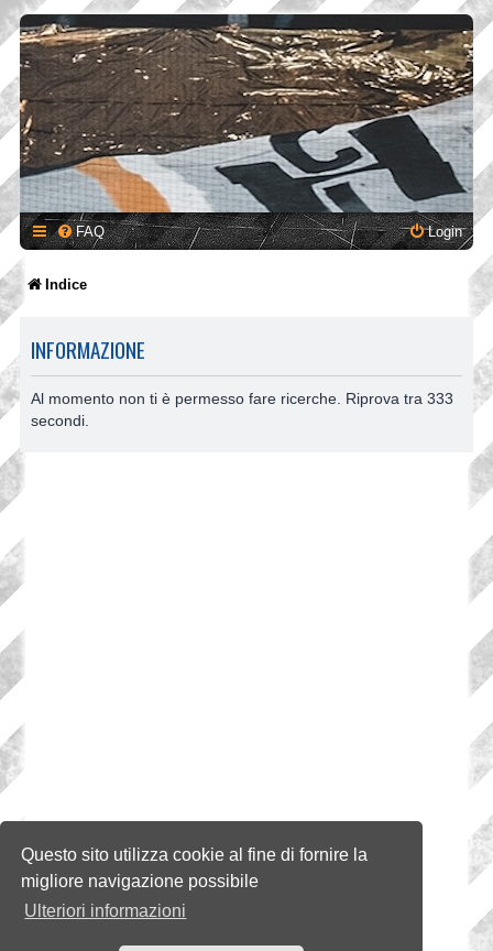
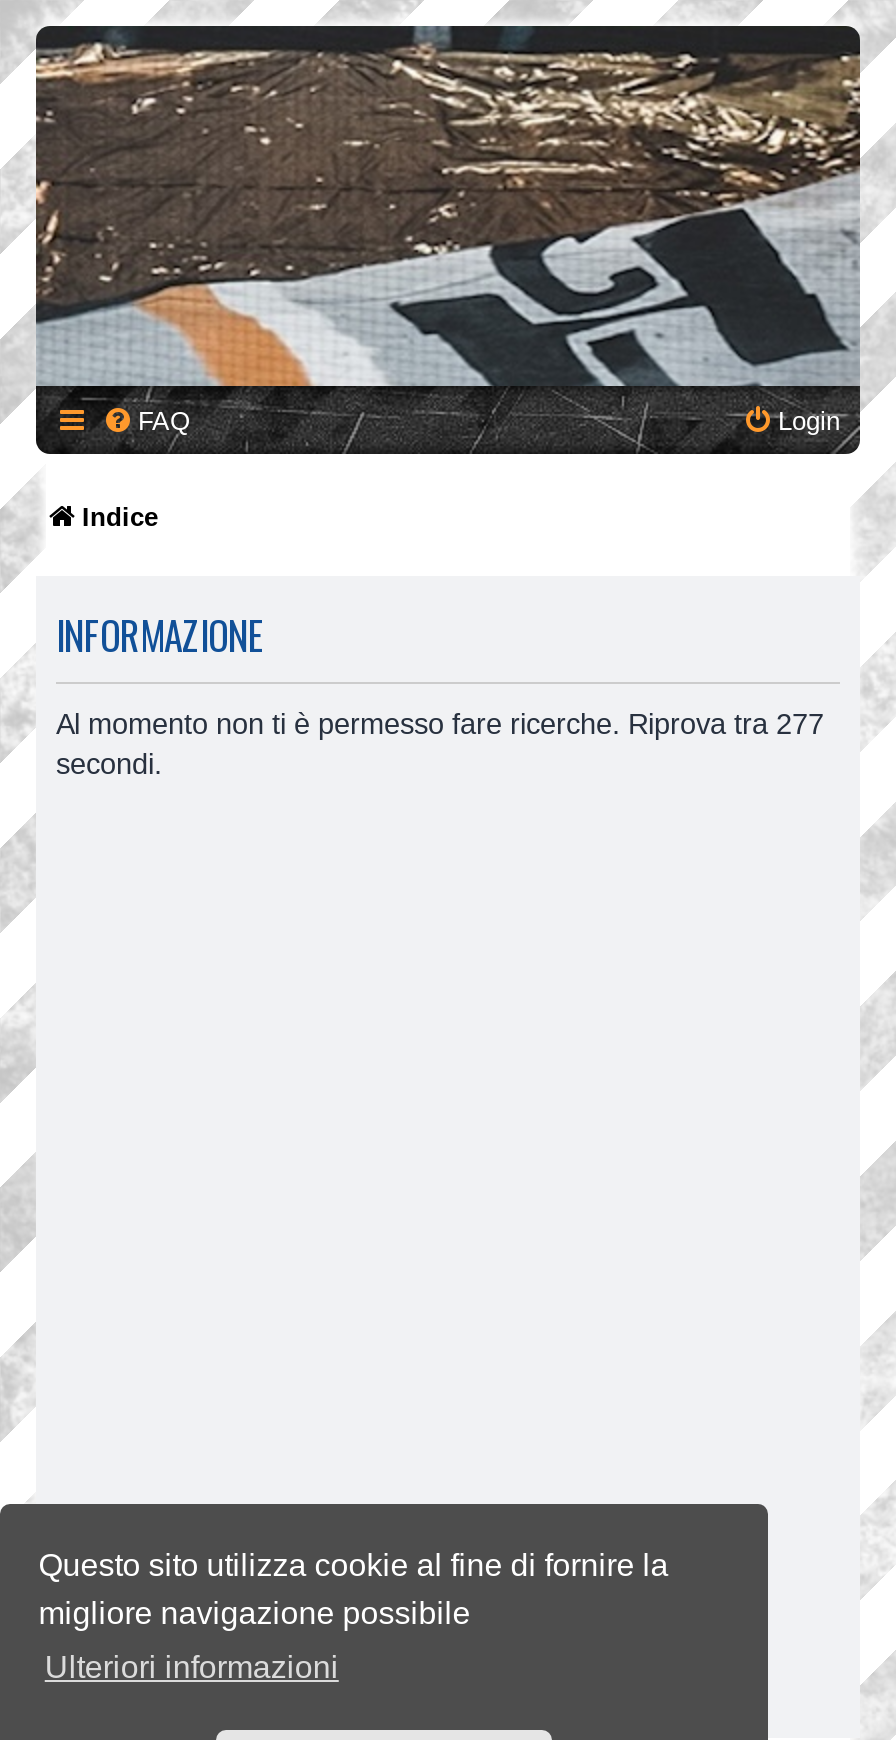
[31,389,453,407] Al momento non ti è permesso fare ricerche. Riprova tra 333 -> [56,708,824,740] Al momento non ti è permesso fare ricerche. Riprova tra 277

